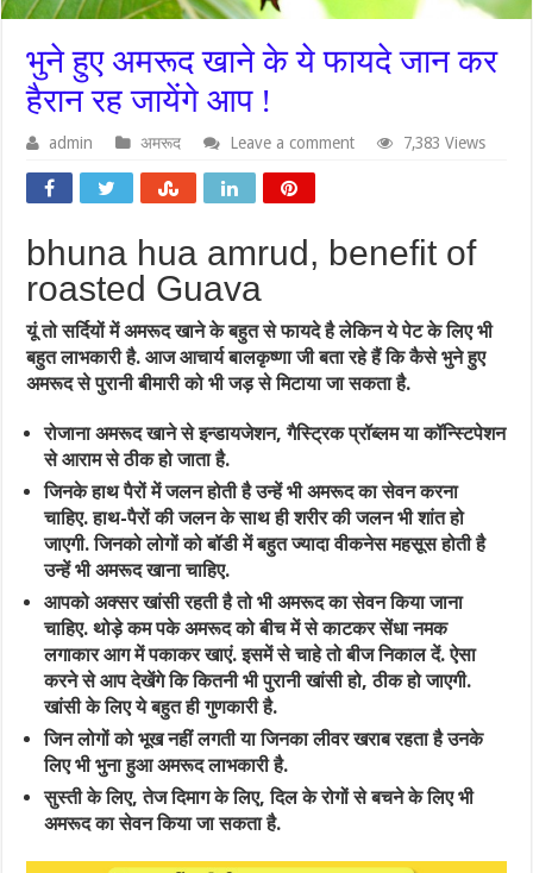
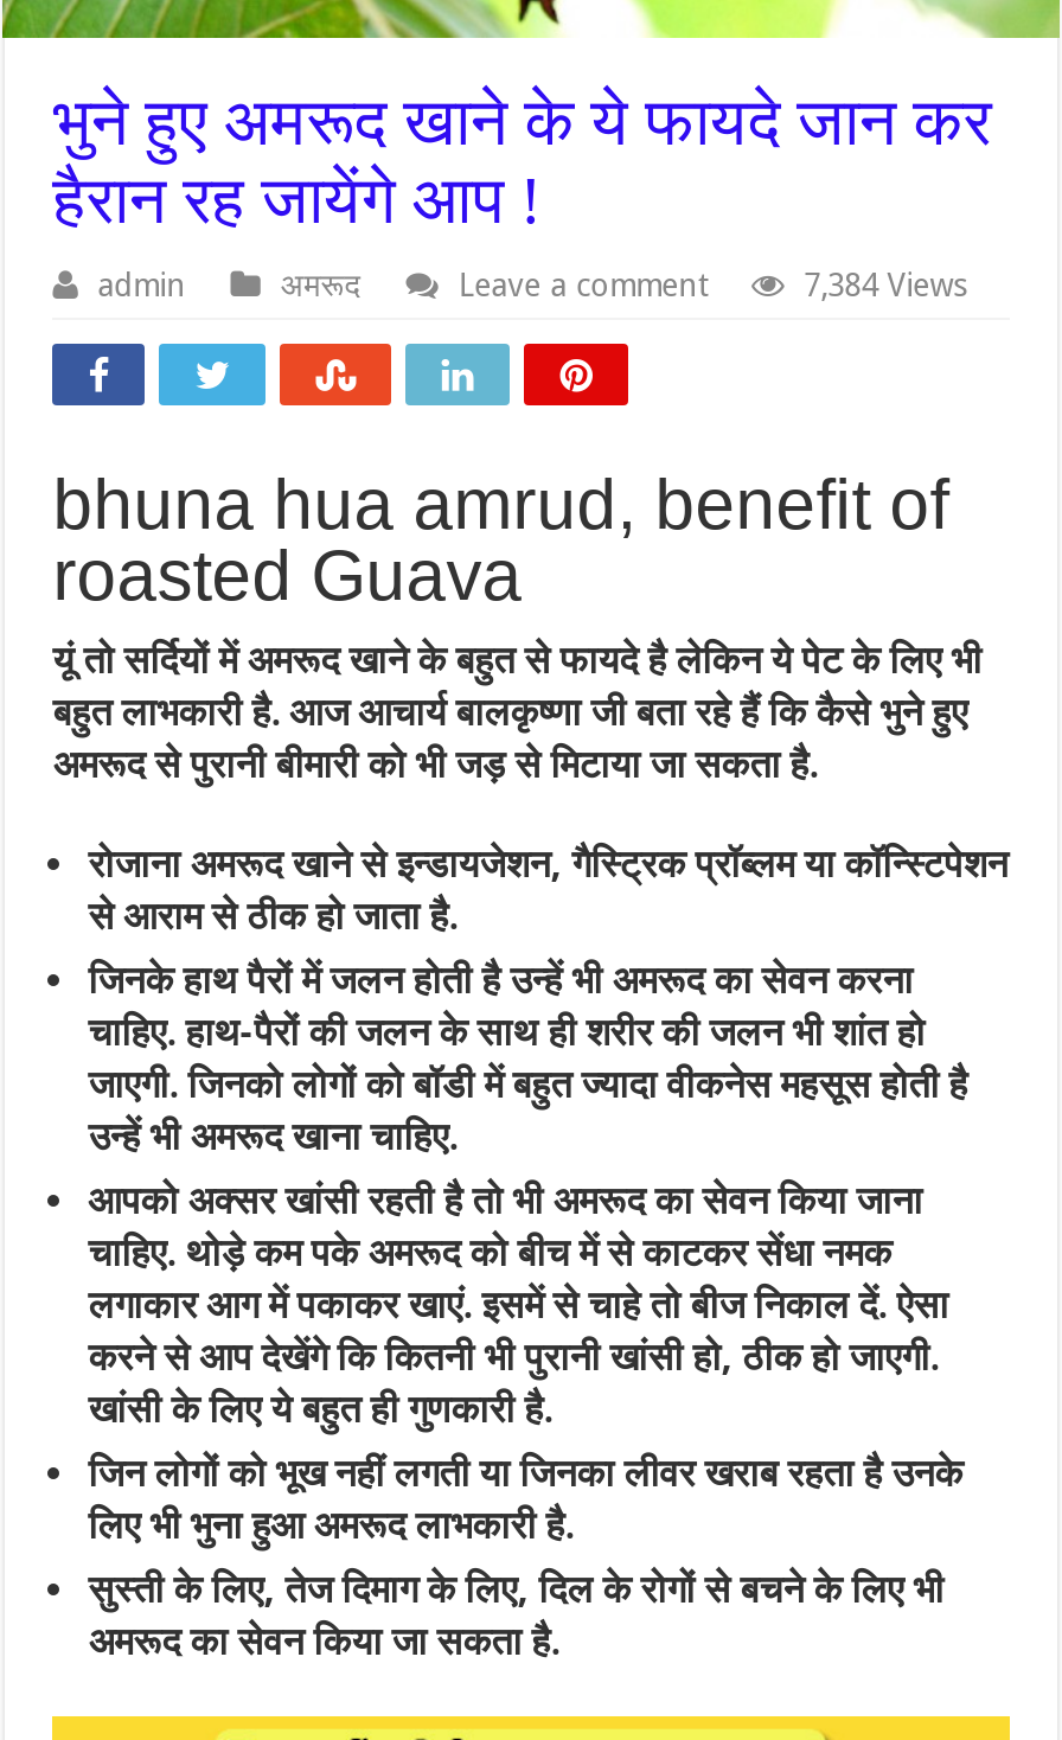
[404,133,486,152] 7,383 Views -> [804,264,968,302] 7,384 Views

